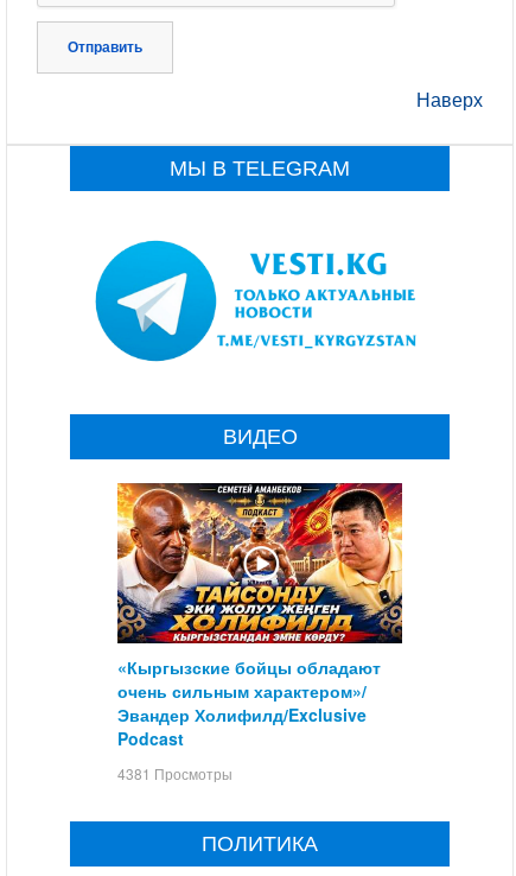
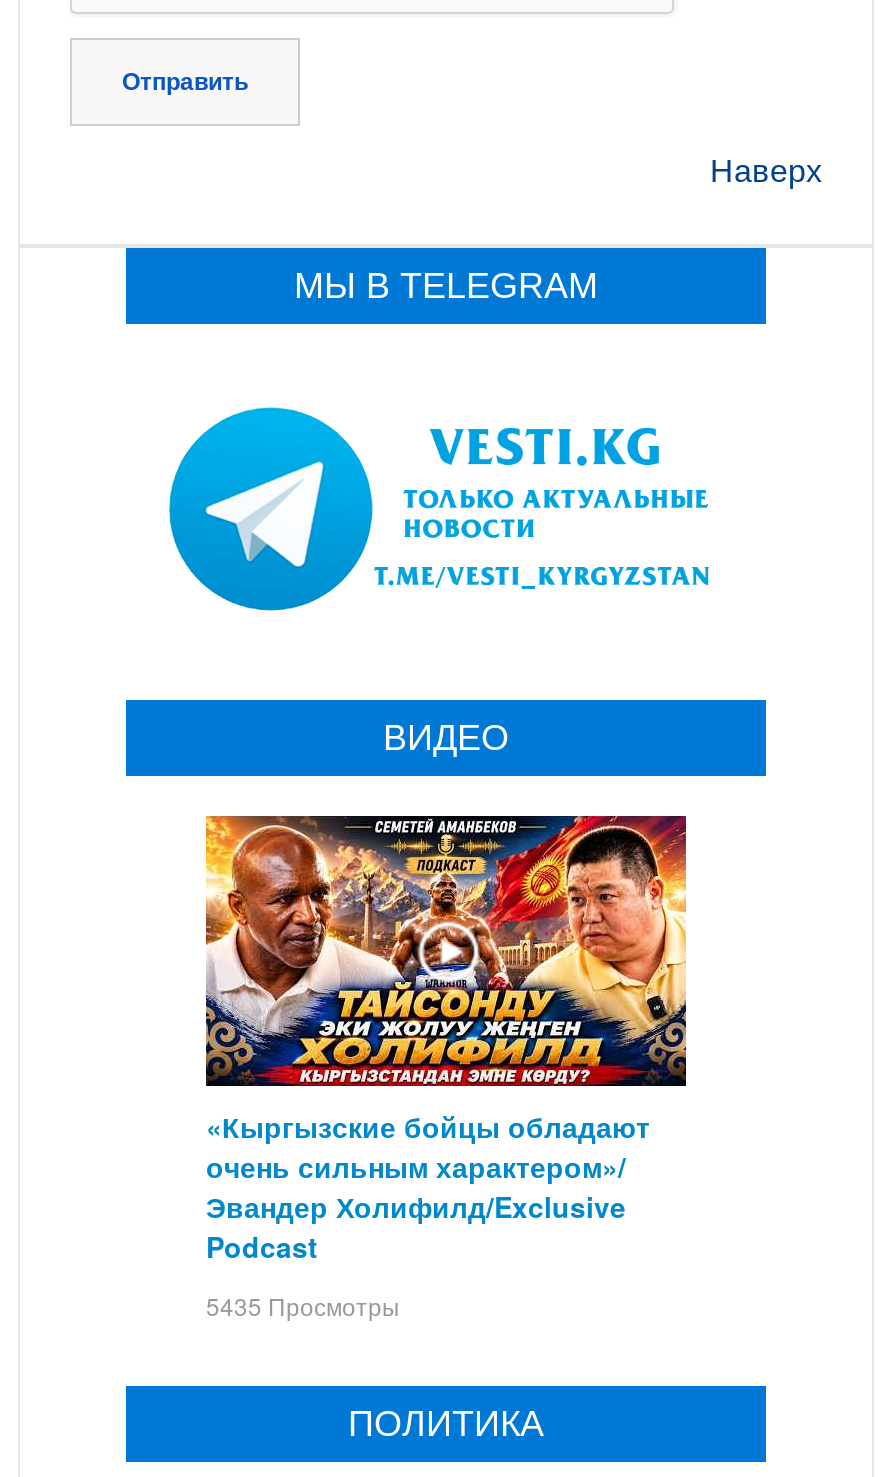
[117,763,232,783] 4381 Просмотры -> [206,1288,400,1322] 5435 Просмотры

